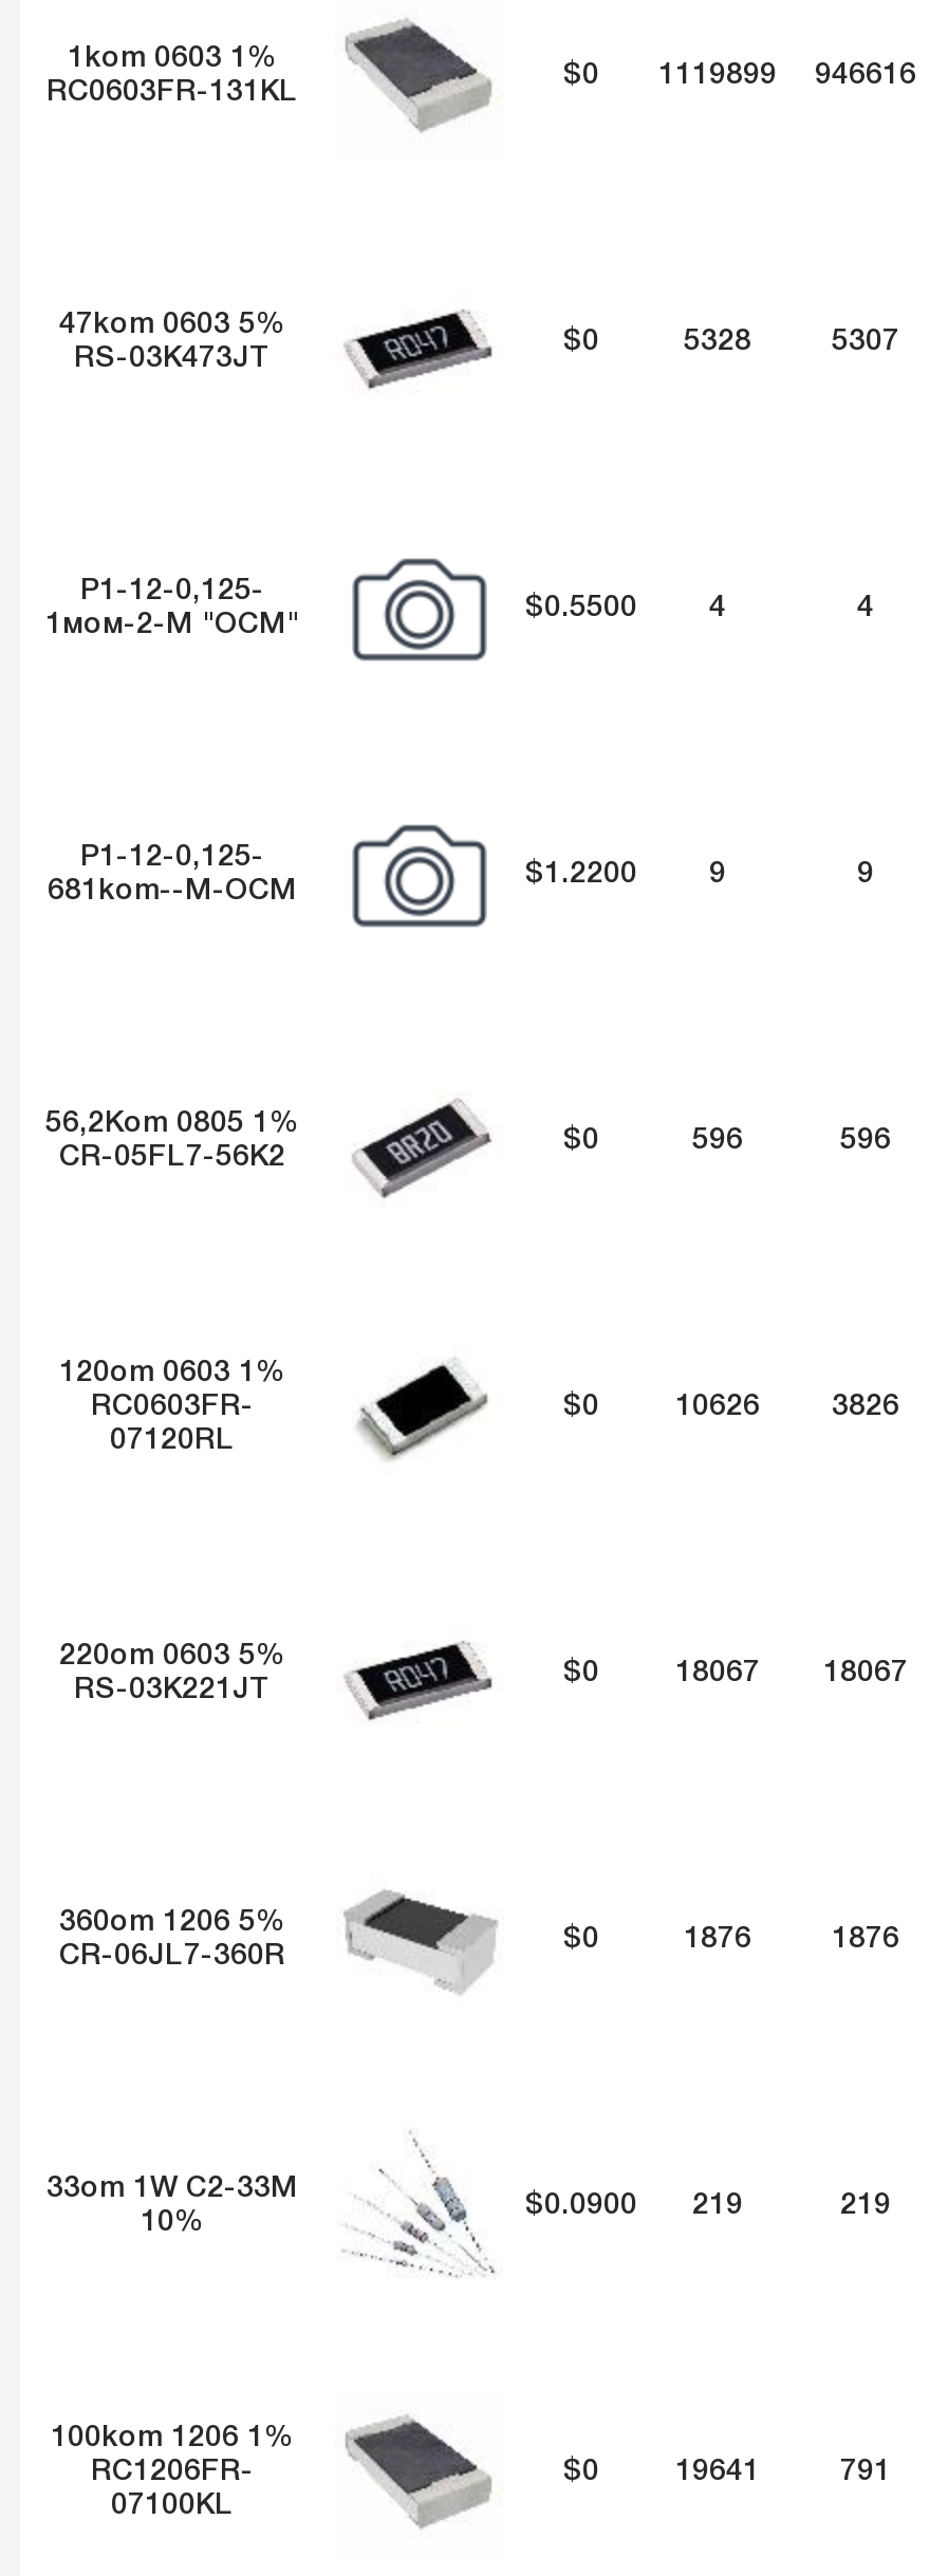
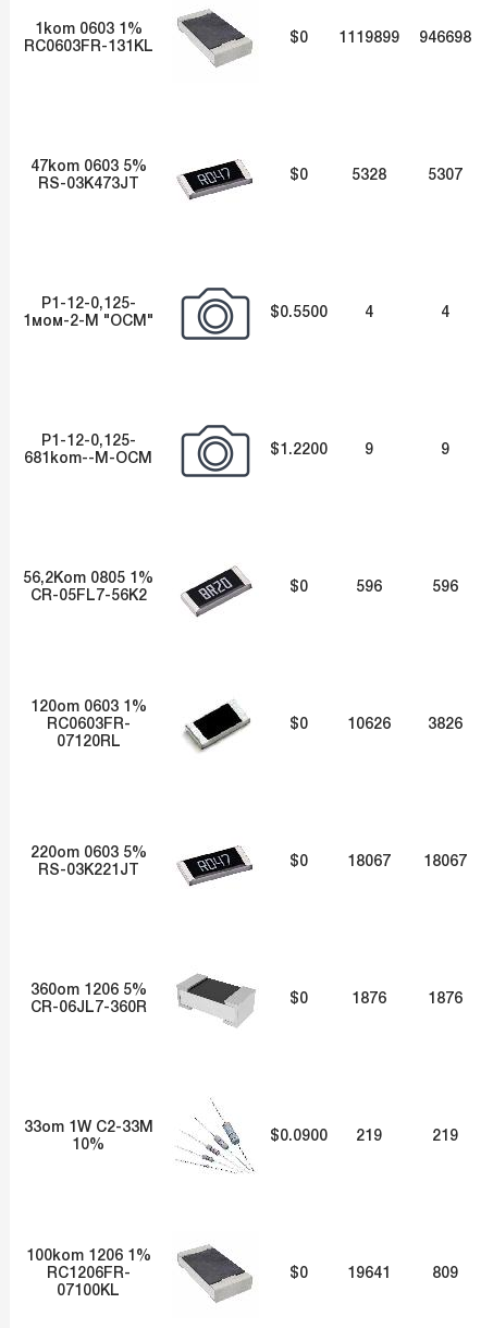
[658,62,916,90] 1119899 946616 -> [338,32,471,46] 1119899 946698
[840,2459,891,2486] 791 -> [432,1267,458,1281] 809

